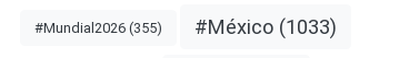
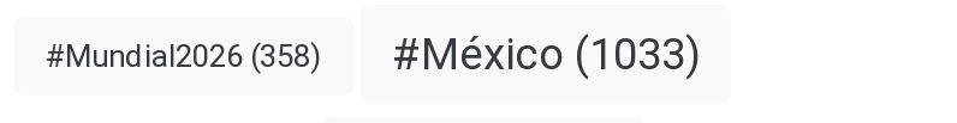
[34,15,337,38] #Mundial2026 (355) #México (1033) -> [46,30,700,80] #Mundial2026 (358) #México (1033)

